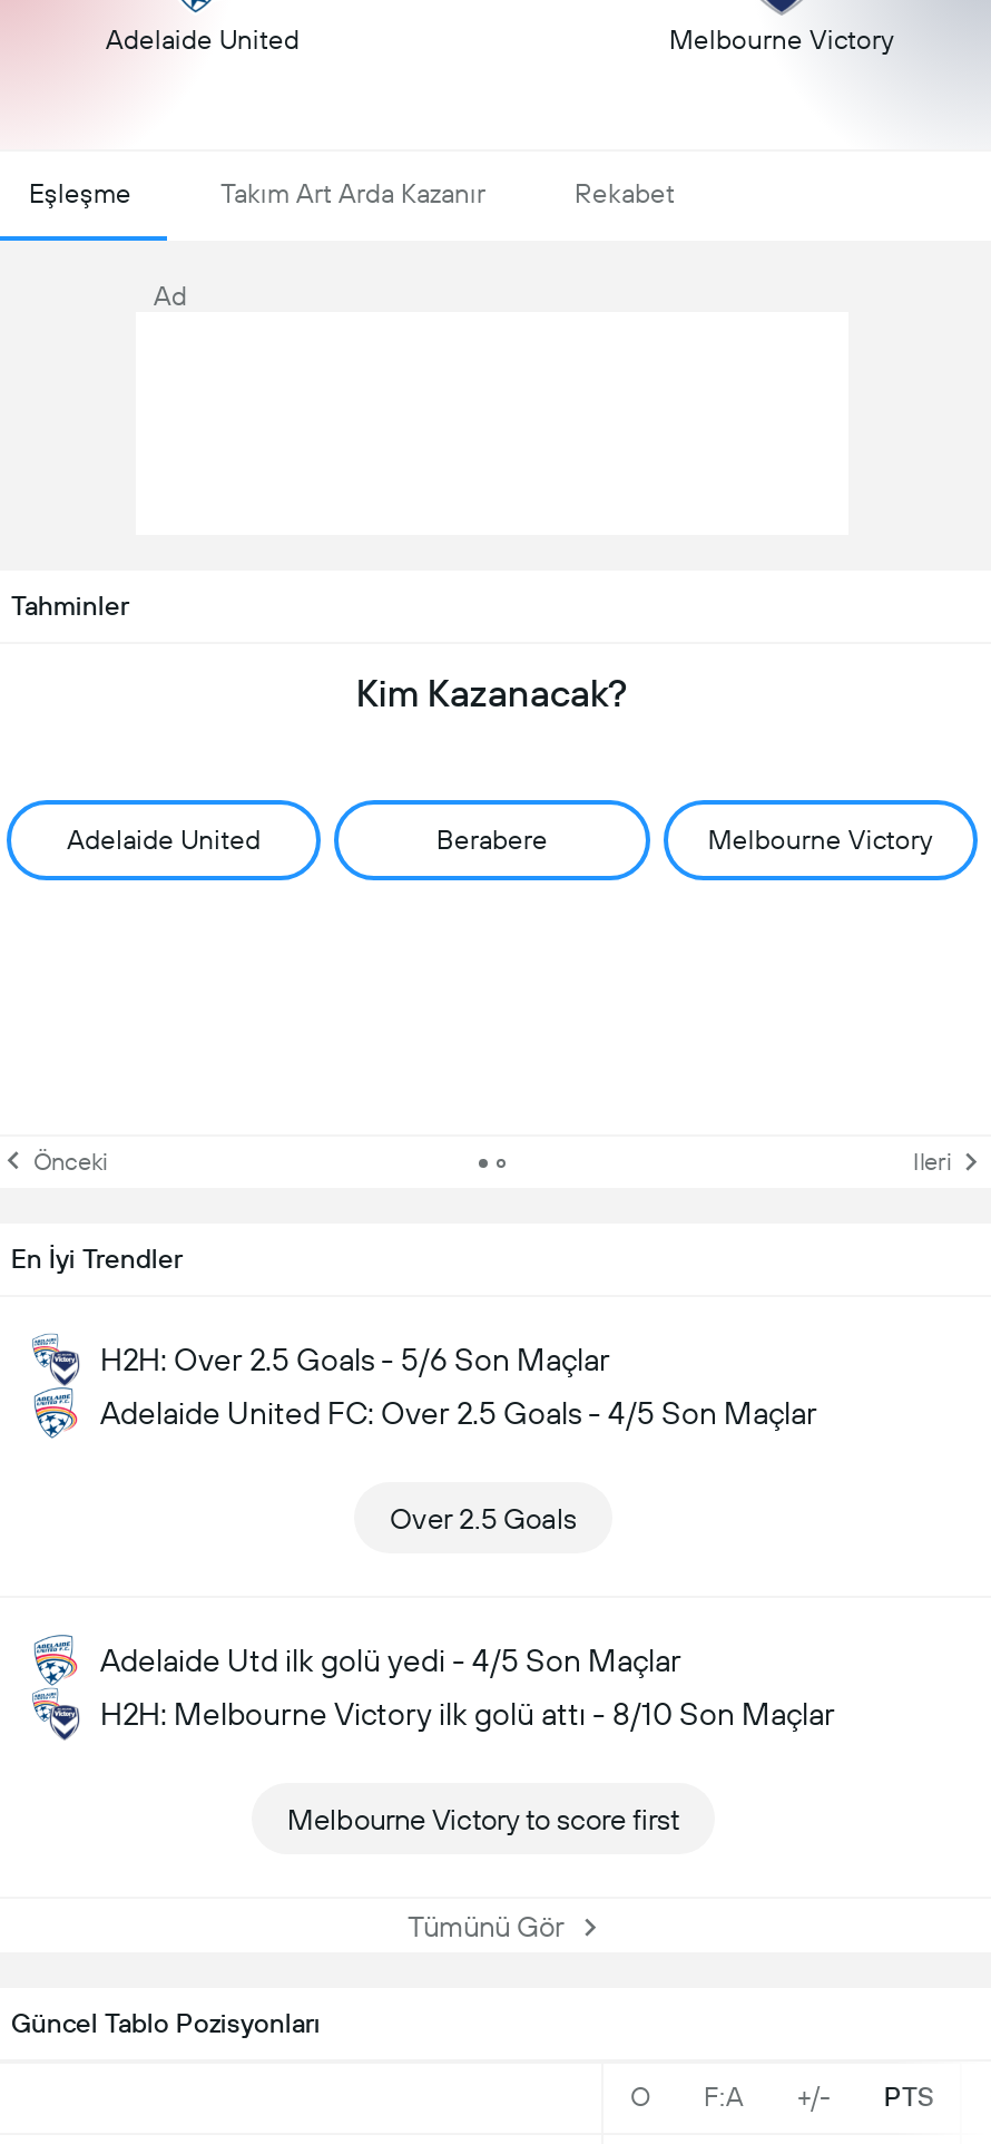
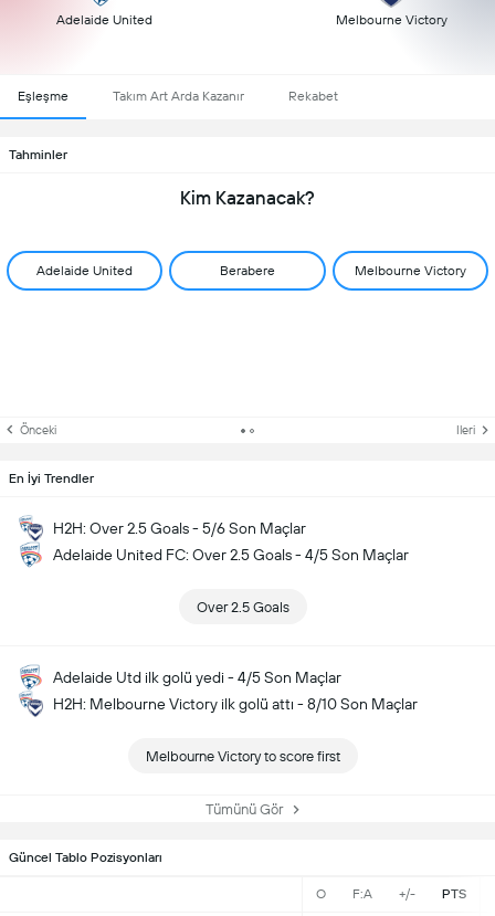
[154,281,187,312] Ad -> none

